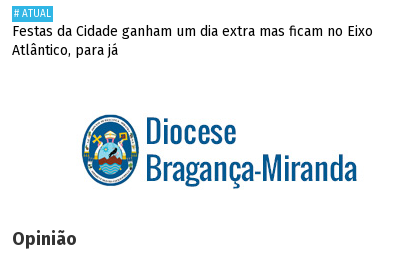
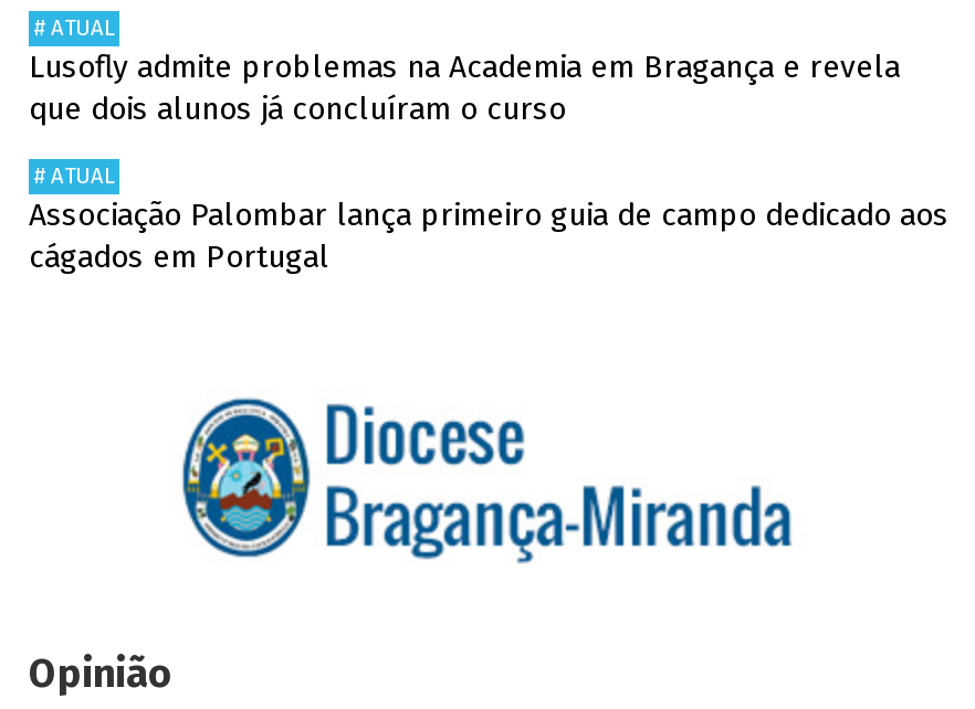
[12,23,373,59] Festas da Cidade ganham um dia extra mas ficam no Eixo | Atlântico, para já -> [29,49,948,277] Lusofly admite problemas na Academia em Bragança e revela | que dois alunos já concluíram o curso | # ATUAL | Associação Palombar lança primeiro guia de campo dedicado aos | cágados em Portugal

